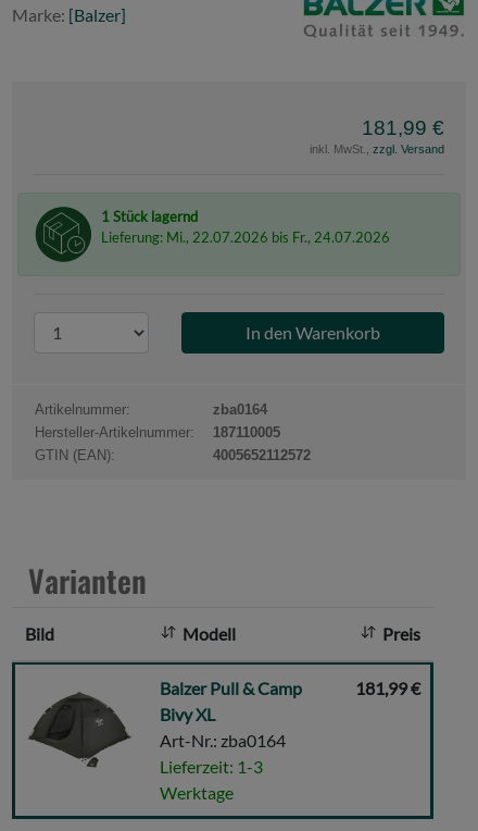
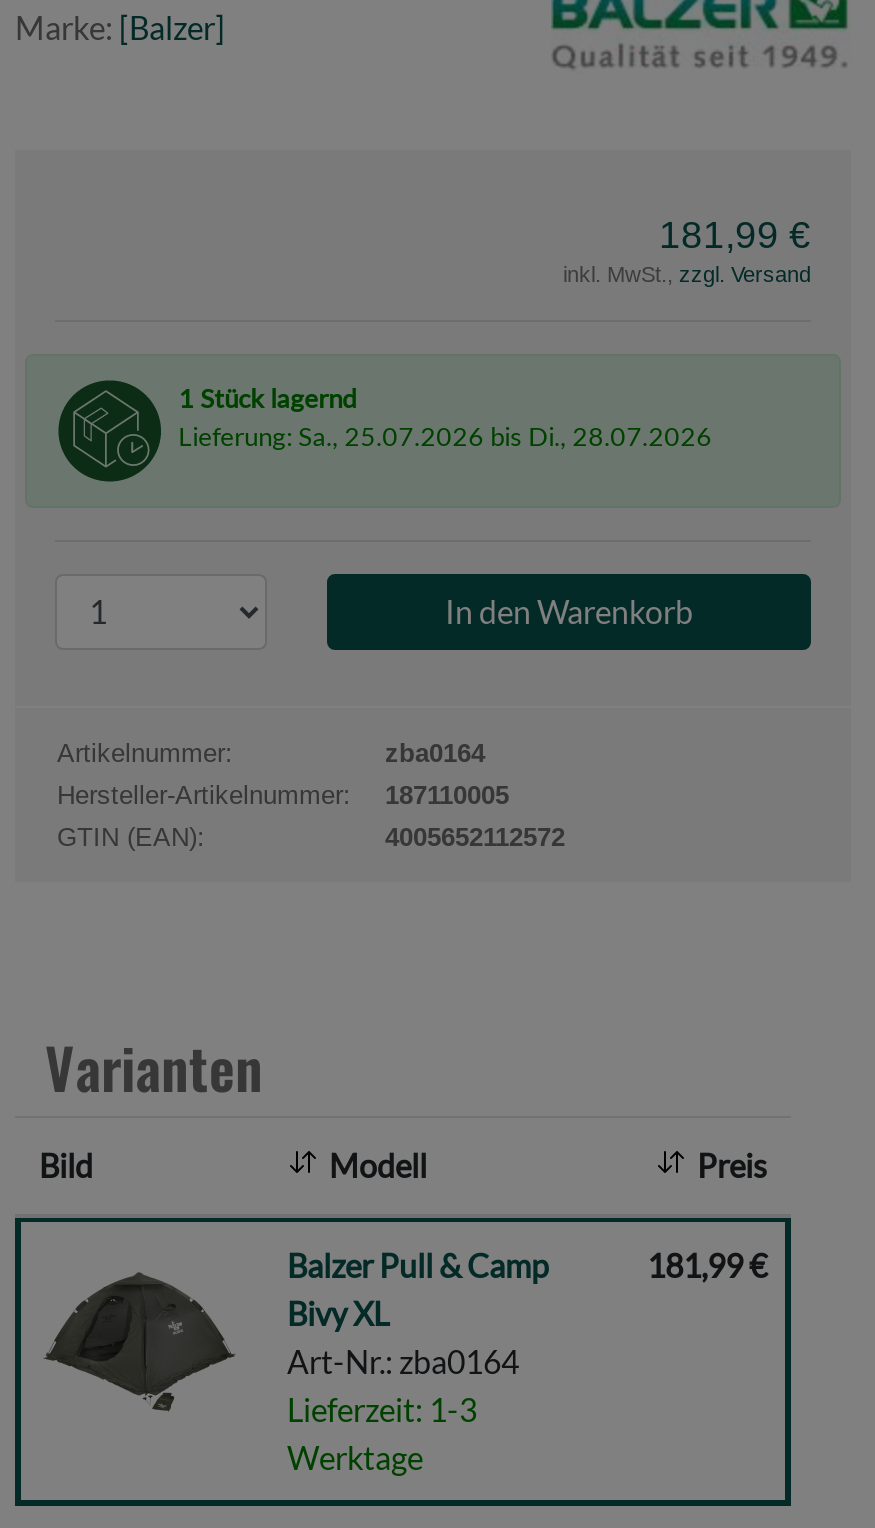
[101,228,390,245] Lieferung: Mi., 22.07.2026 bis Fr., 24.07.2026 -> [178,419,712,451] Lieferung: Sa., 25.07.2026 bis Di., 28.07.2026

